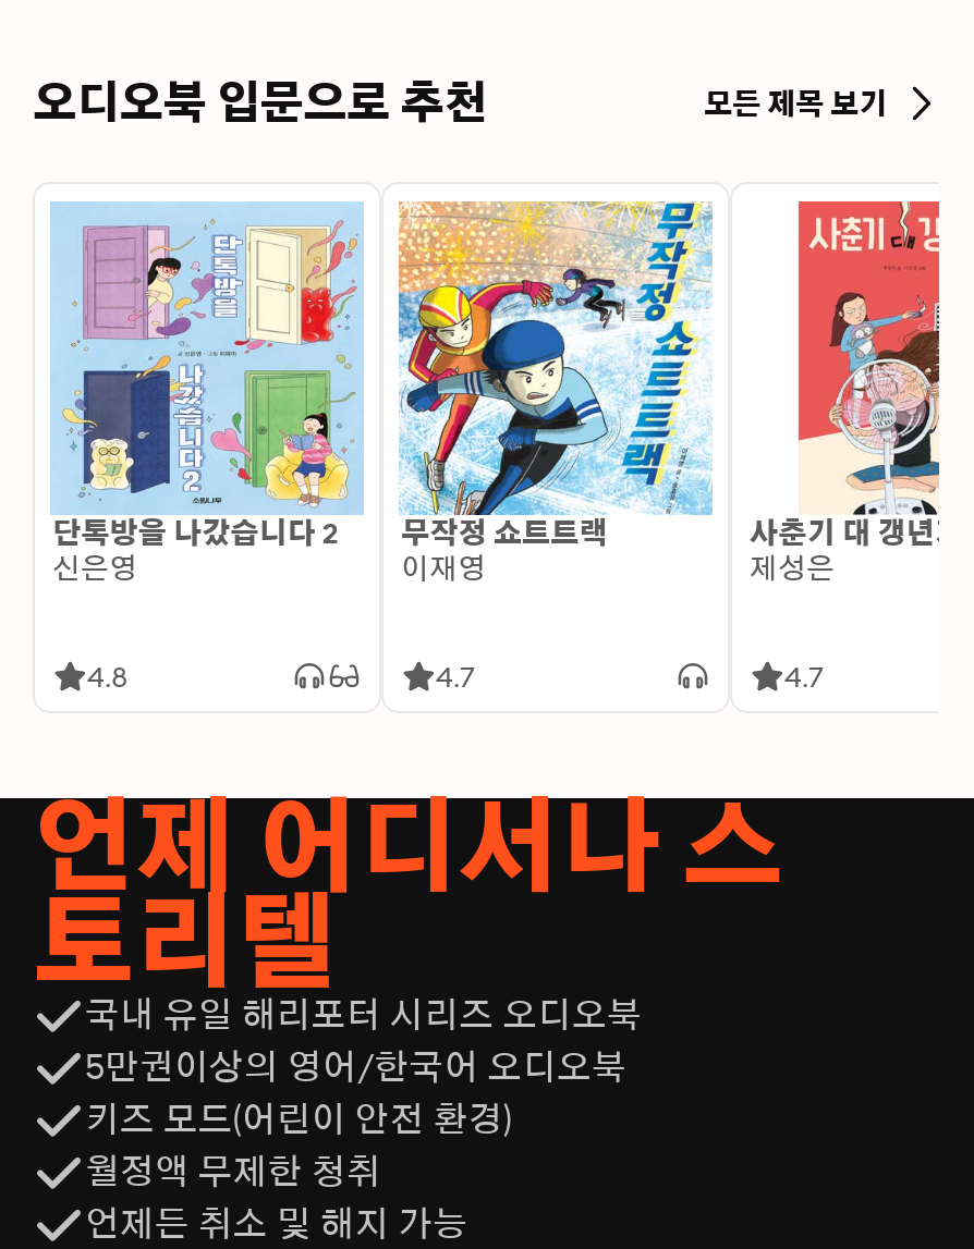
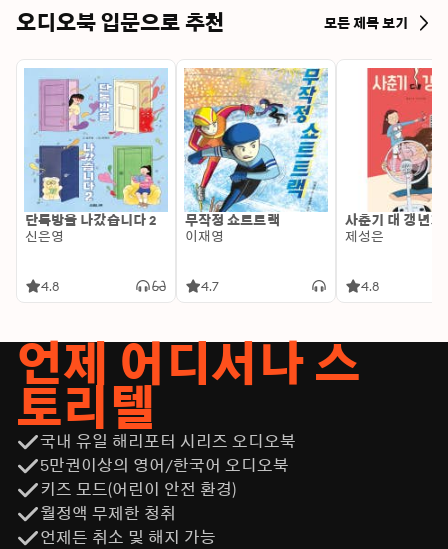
[784,659,824,694] 4.7 -> [361,278,379,294] 4.8

